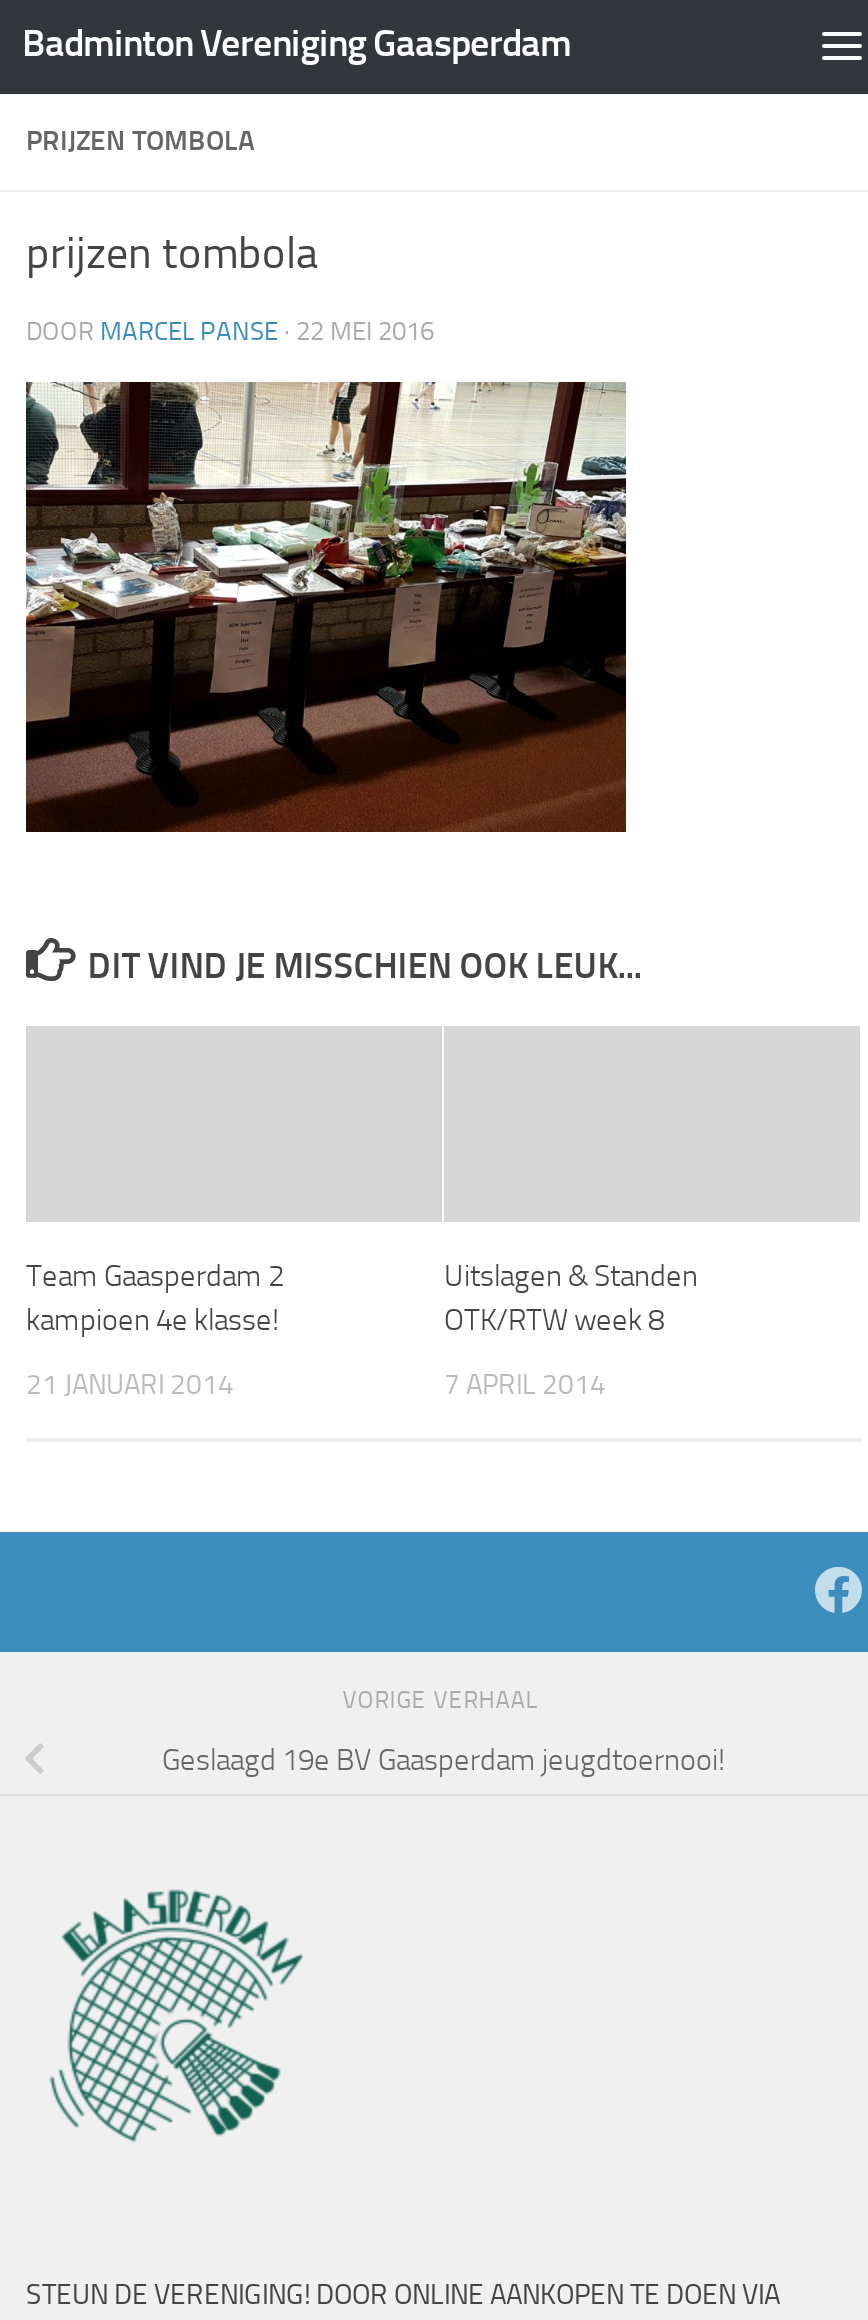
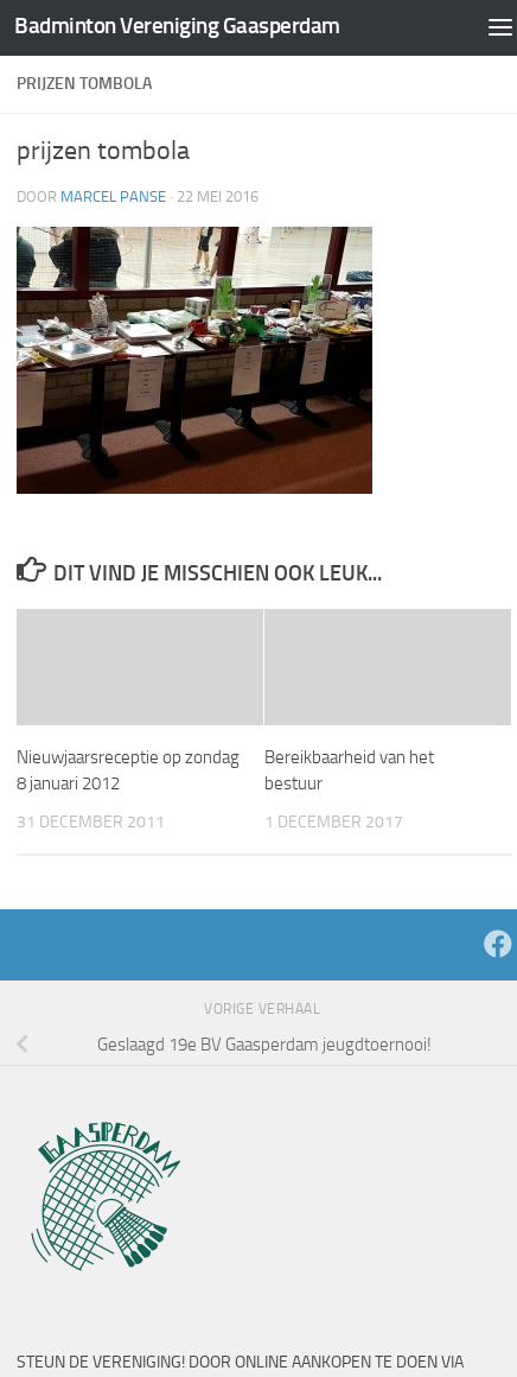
[26,1258,284,1338] Team Gaasperdam 2 | kampioen 4e klasse! -> [17,747,240,794] Nieuwjaarsreceptie op zondag | 8 januari 2012
[444,1258,698,1338] Uitslagen & Standen | OTK/RTW week 8 -> [264,747,434,794] Bereikbaarheid van het | bestuur
[26,1368,234,1402] 21 JANUARI 2014 -> [17,812,165,832] 31 DECEMBER 2011
[444,1368,606,1402] 7 APRIL 2014 -> [264,812,403,832] 1 DECEMBER 2017

